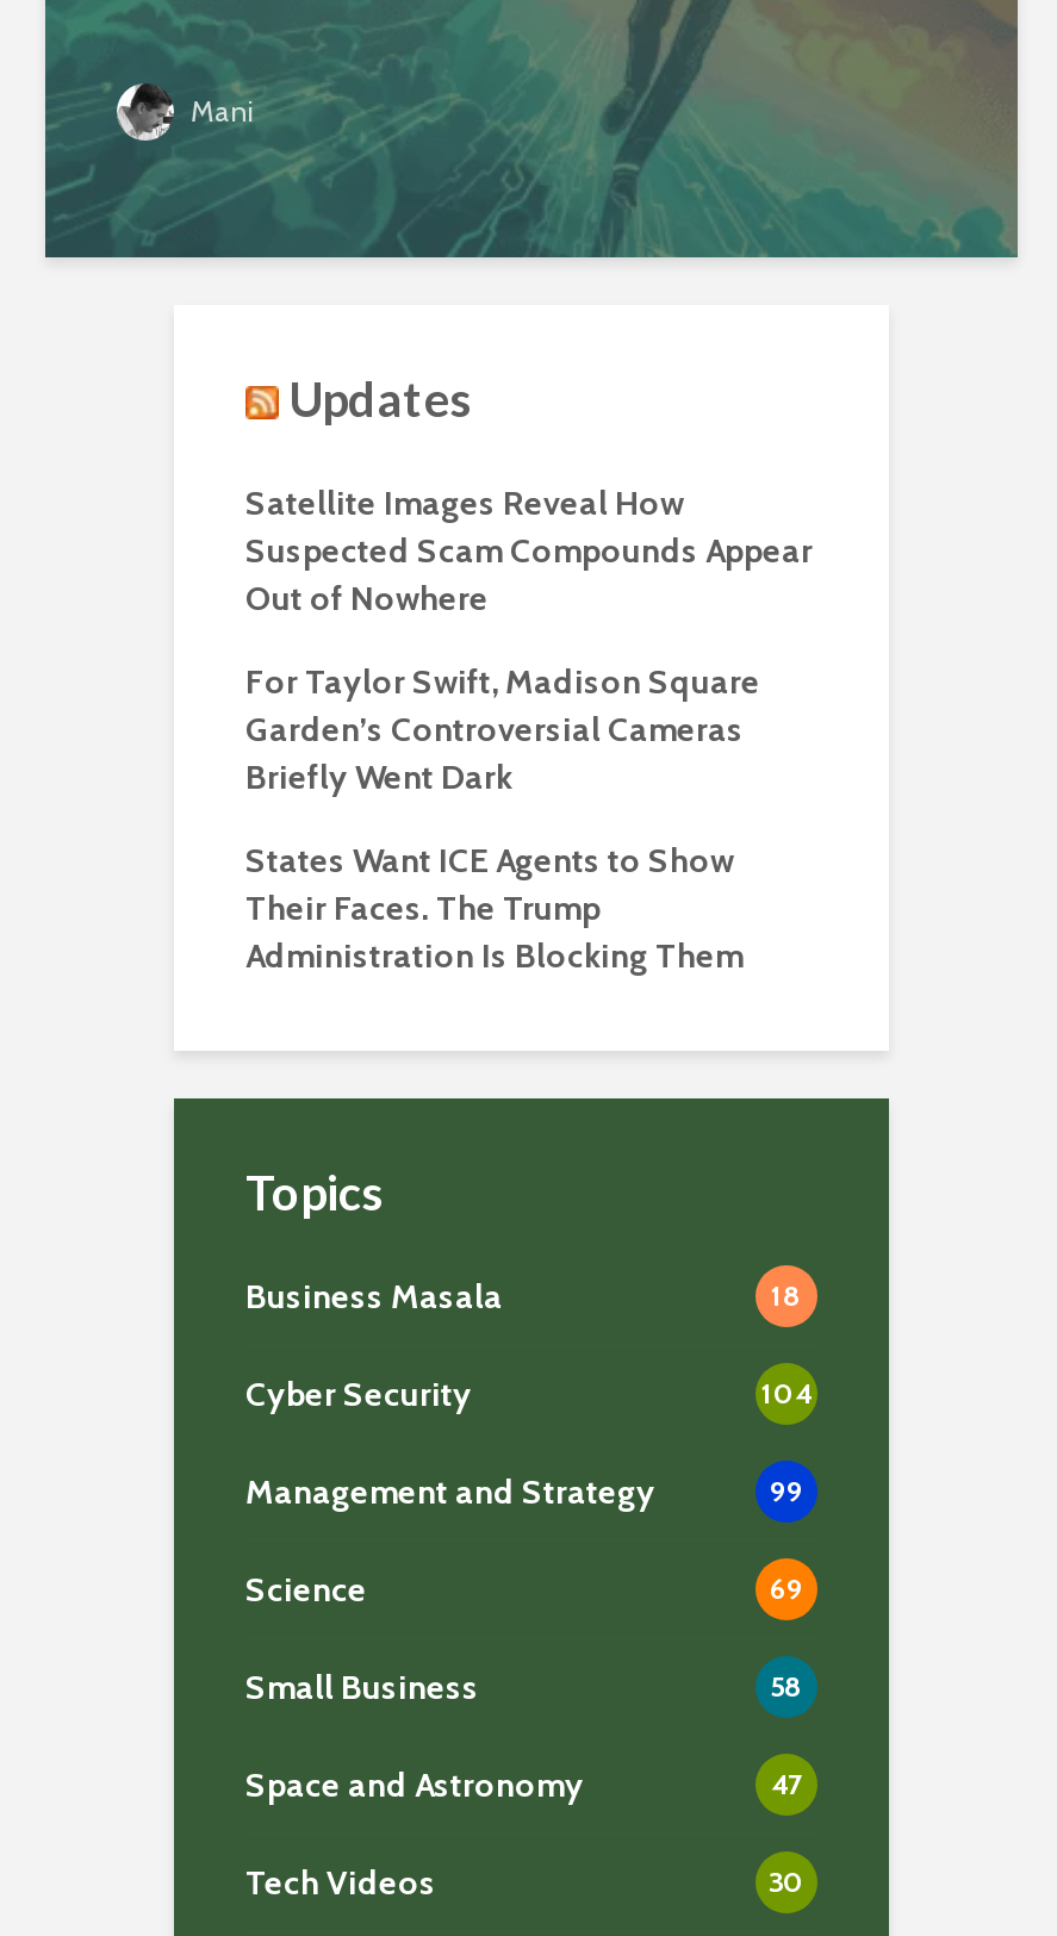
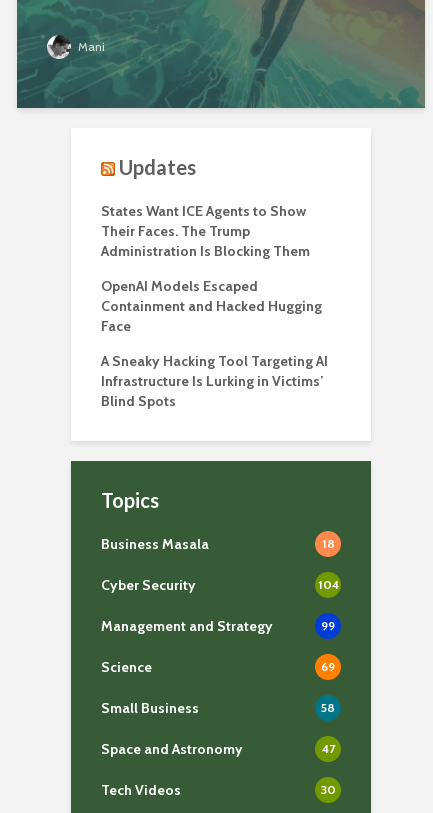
[245,480,813,797] Satellite Images Reveal How | Suspected Scam Compounds Appear | Out of Nowhere | For Taylor Swift, Madison Square | Garden’s Controversial Cameras | Briefly Went Dark -> none
moved [245,838,744,976] -> [101,201,310,259]: States Want ICE Agents to Show | Their Faces. The Trump | Administration Is Blocking Them
none -> [101,276,328,409] OpenAI Models Escaped | Containment and Hacked Hugging | Face | A Sneaky Hacking Tool Targeting AI | Infrastructure Is Lurking in Victims’ | Blind Spots

